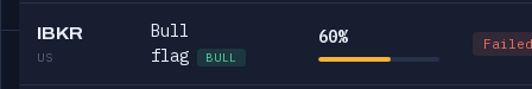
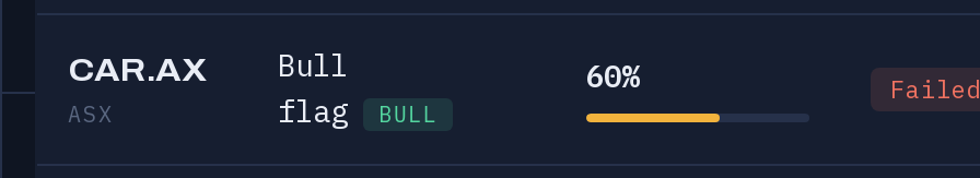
[37,24,83,65] IBKR | US -> [68,52,208,129] CAR.AX | ASX

